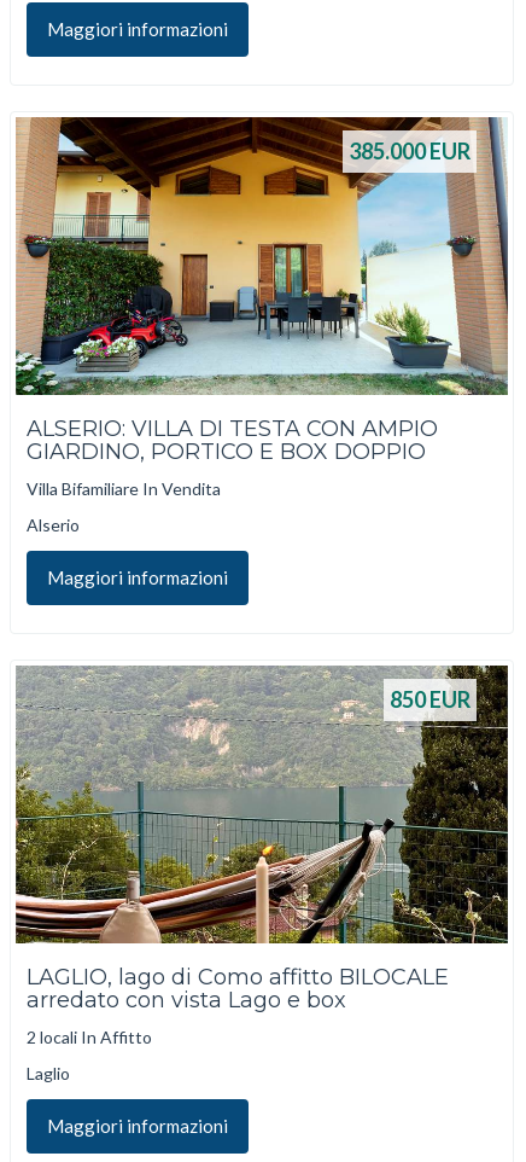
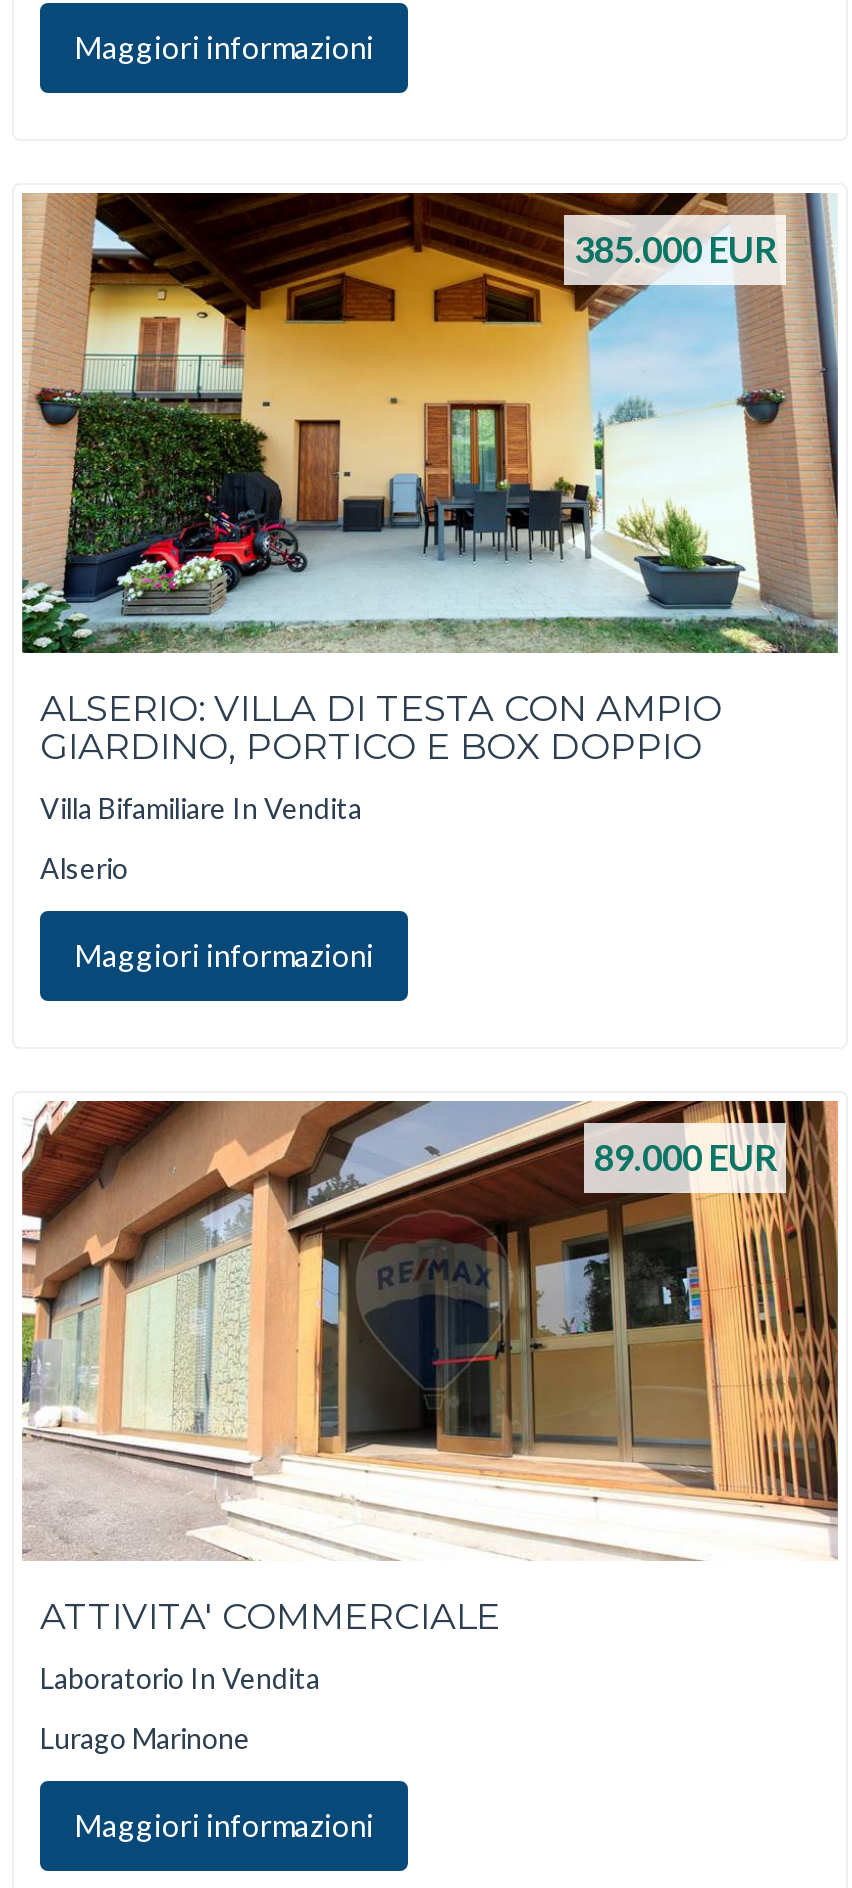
[14,664,509,945] [image] | 850 EUR -> [22,1099,840,1559] [image] | 89.000 EUR
[27,964,449,1013] LAGLIO, lago di Como affitto BILOCALE | arredato con vista Lago e box -> [40,1595,500,1639] ATTIVITA' COMMERCIALE
[27,1026,152,1047] 2 locali In Affitto -> [40,1660,320,1694] Laboratorio In Vendita
[27,1063,70,1083] Laglio -> [40,1721,250,1755] Lurago Marinone

